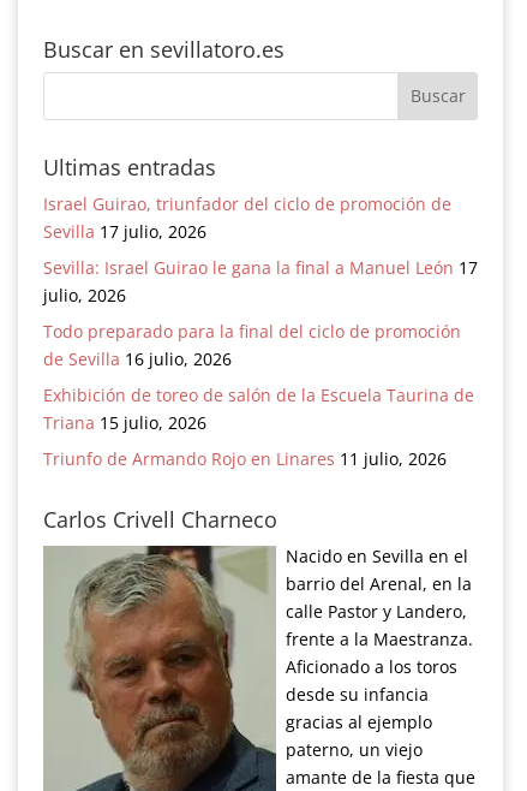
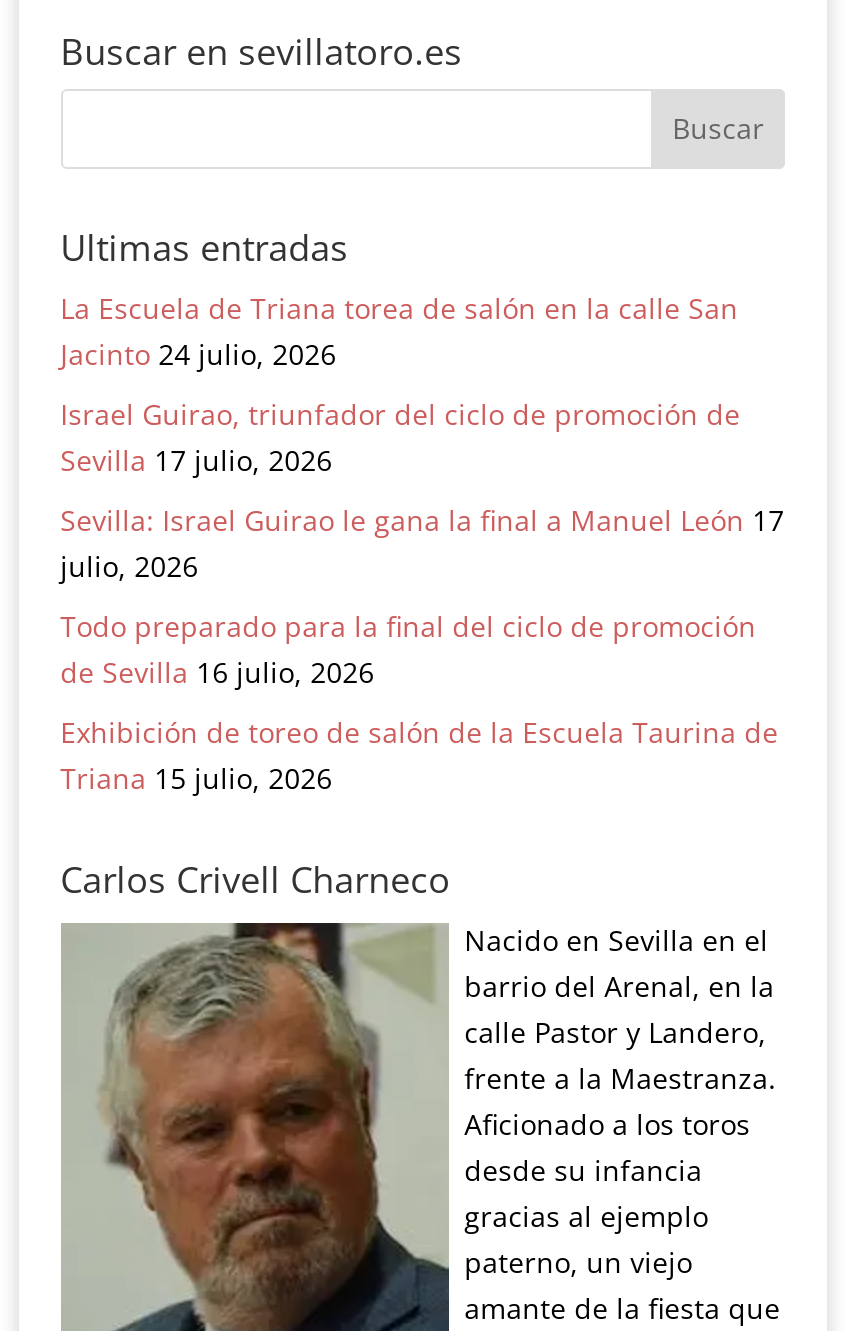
none -> [60,288,738,372] La Escuela de Triana torea de salón en la calle San | Jacinto 24 julio, 2026
moved [43,192,477,433] -> [60,394,784,796]: Israel Guirao, triunfador del ciclo de promoción de | Sevilla 17 julio, 2026 | Sevilla: Israel Guirao le gana la final a Manuel León 17 | julio, 2026 | Todo preparado para la final del ciclo de promoción | de Sevilla 16 julio, 2026 | Exhibición de toreo de salón de la Escuela Taurina de | Triana 15 julio, 2026
[43,447,446,469] Triunfo de Armando Rojo en Linares 11 julio, 2026 -> none

